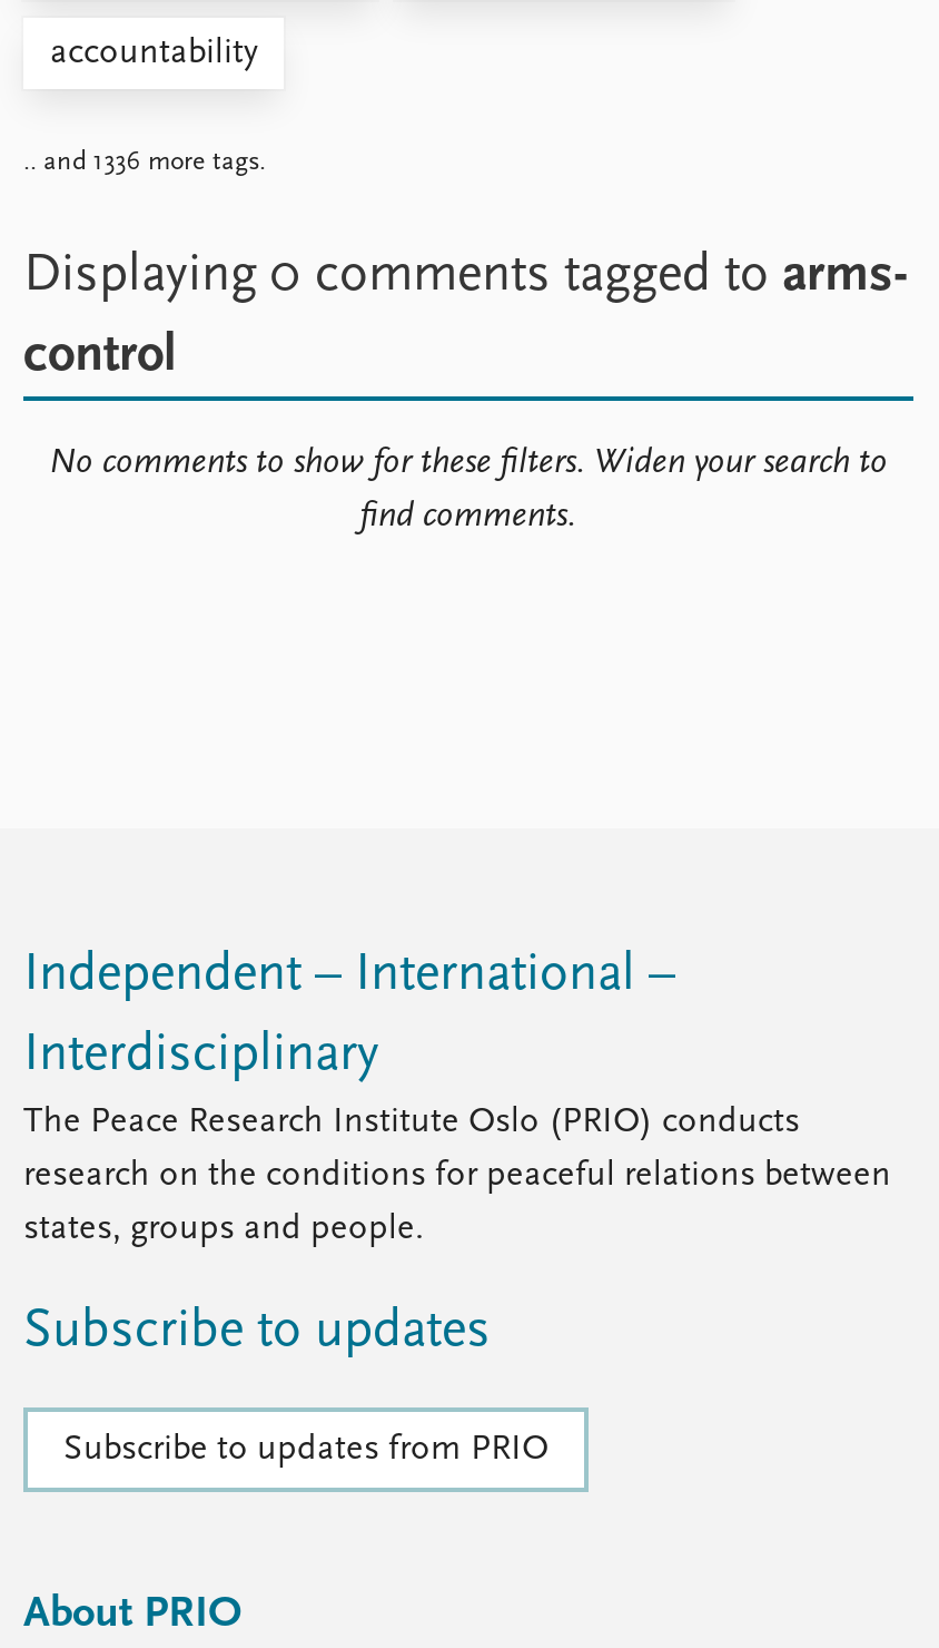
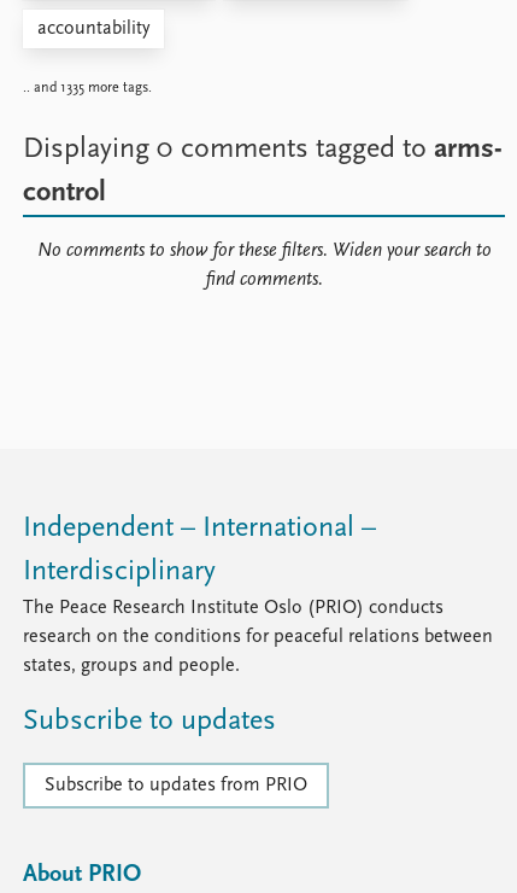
[23,149,266,176] .. and 1336 more tags. -> [23,81,152,95] .. and 1335 more tags.

